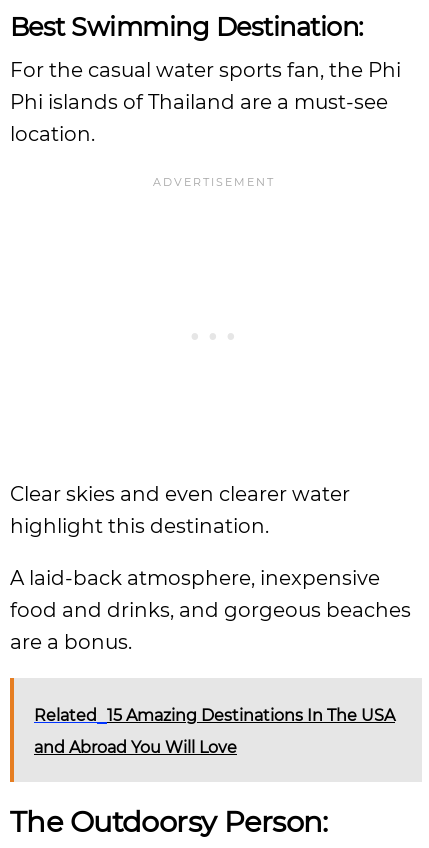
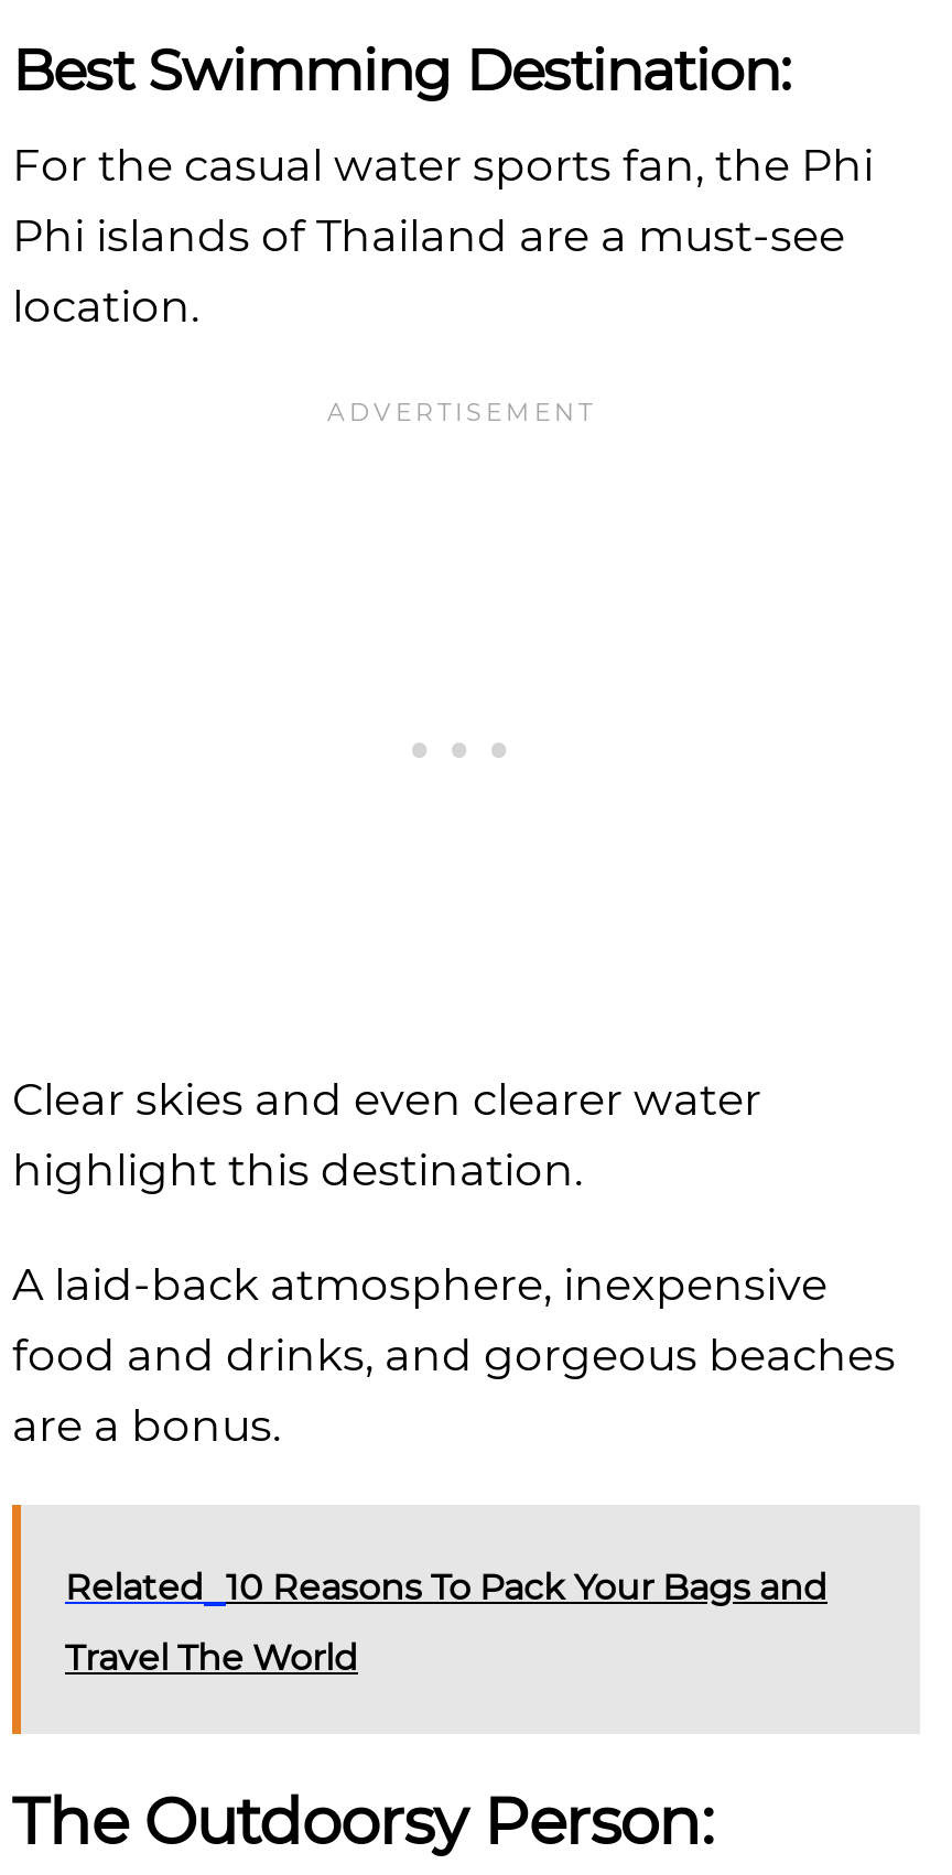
[34,706,395,725] Related 15 Amazing Destinations In The USA -> [65,1567,827,1608] Related 10 Reasons To Pack Your Bags and
[34,738,237,757] and Abroad You Will Love -> [65,1637,358,1679] Travel The World

